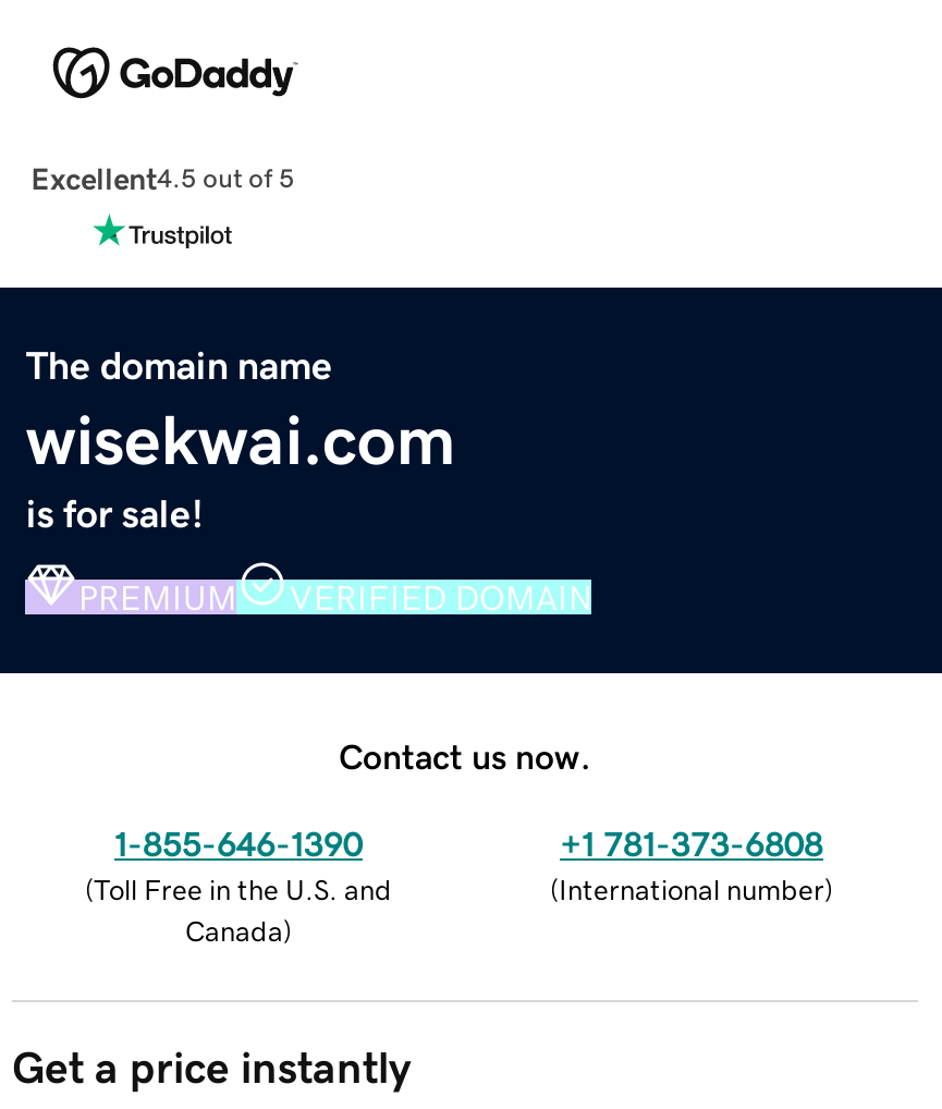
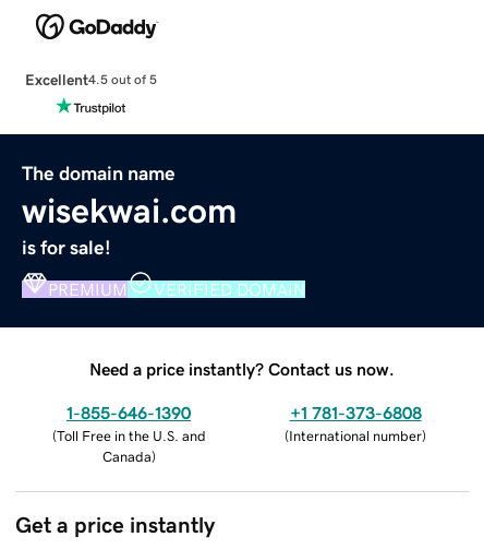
[339,738,591,773] Contact us now. -> [89,360,395,377] Need a price instantly? Contact us now.

